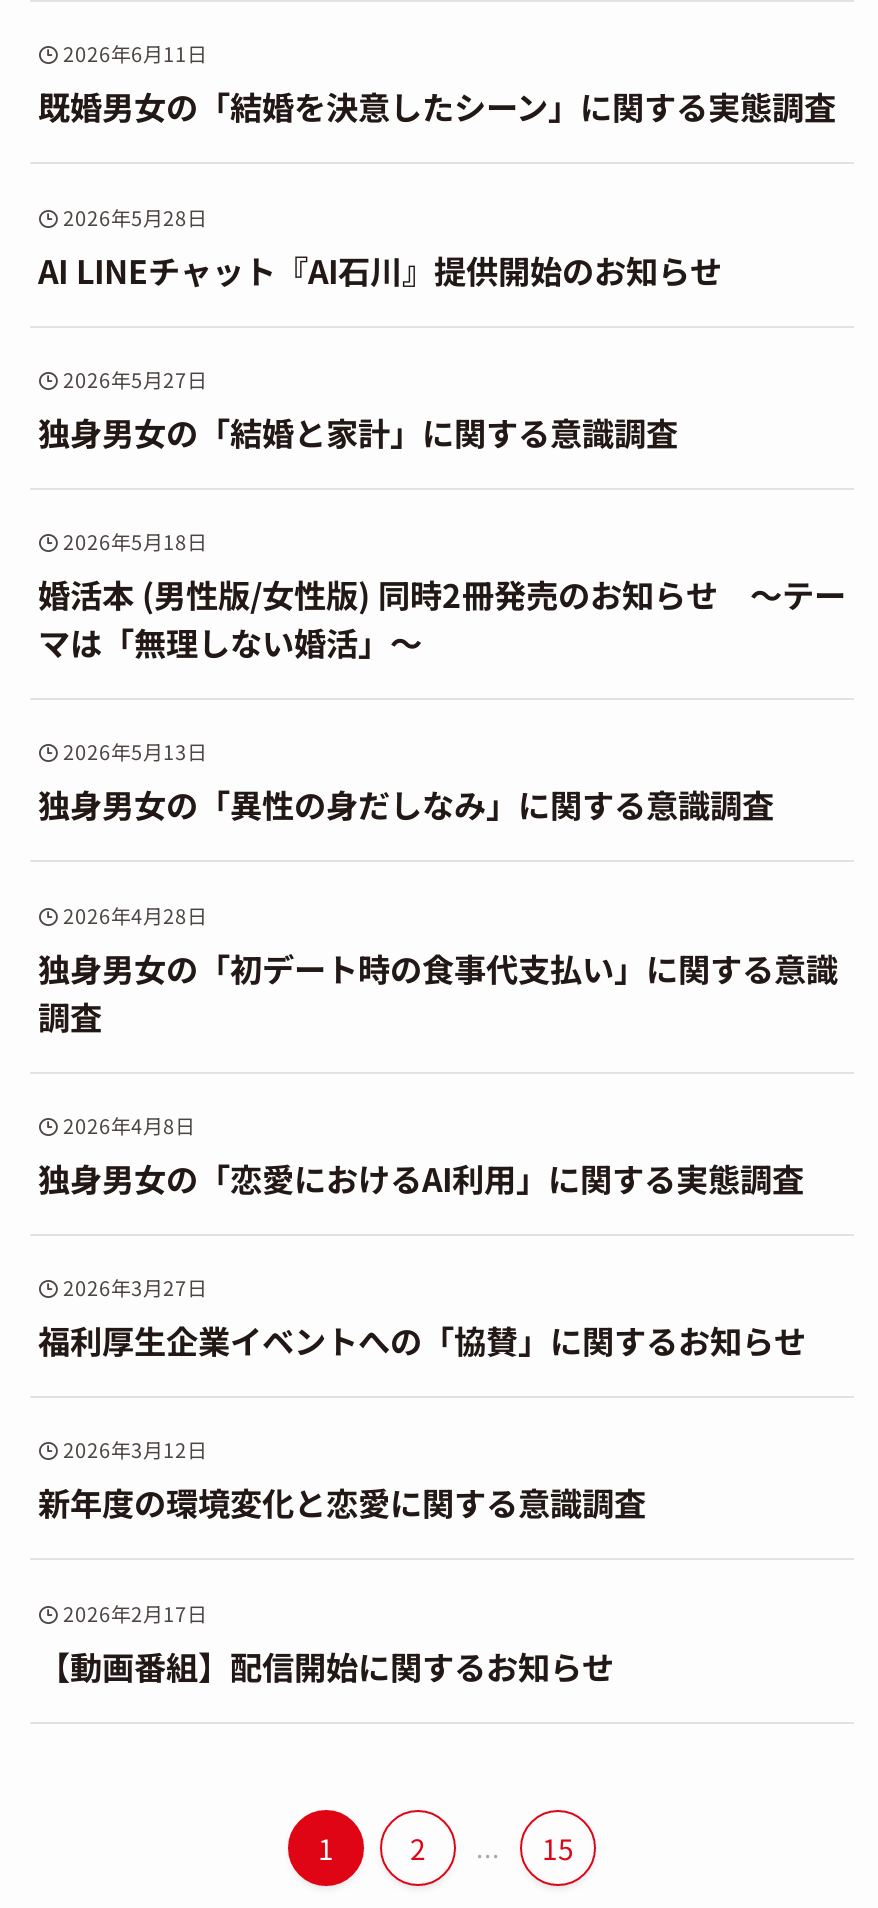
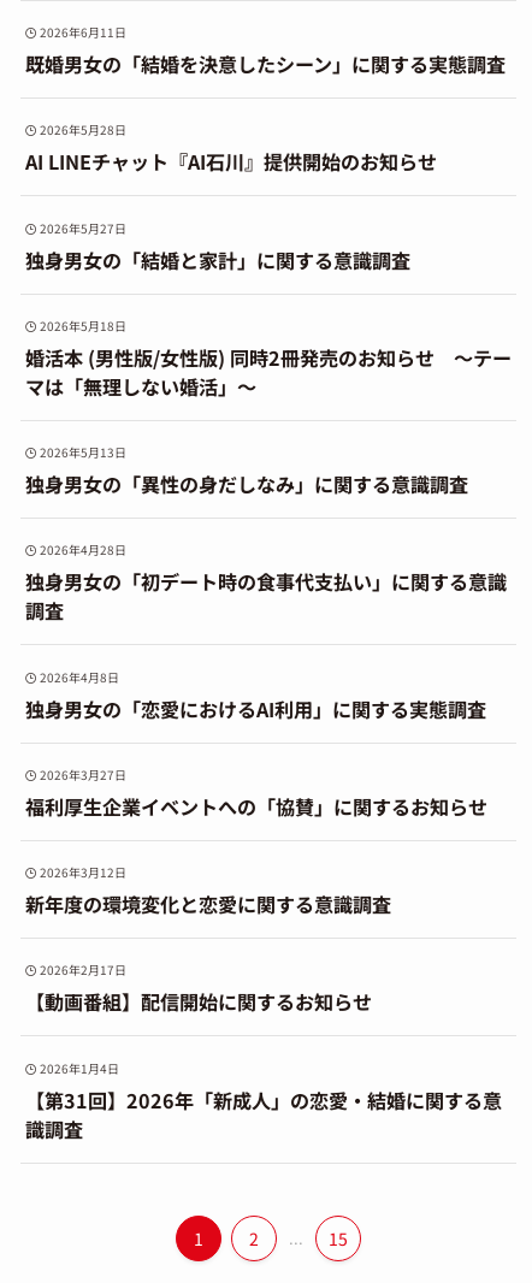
none -> [25,1059,502,1143] 2026年1月4日 | 【第31回】2026年「新成人」の恋愛・結婚に関する意 | 識調査

